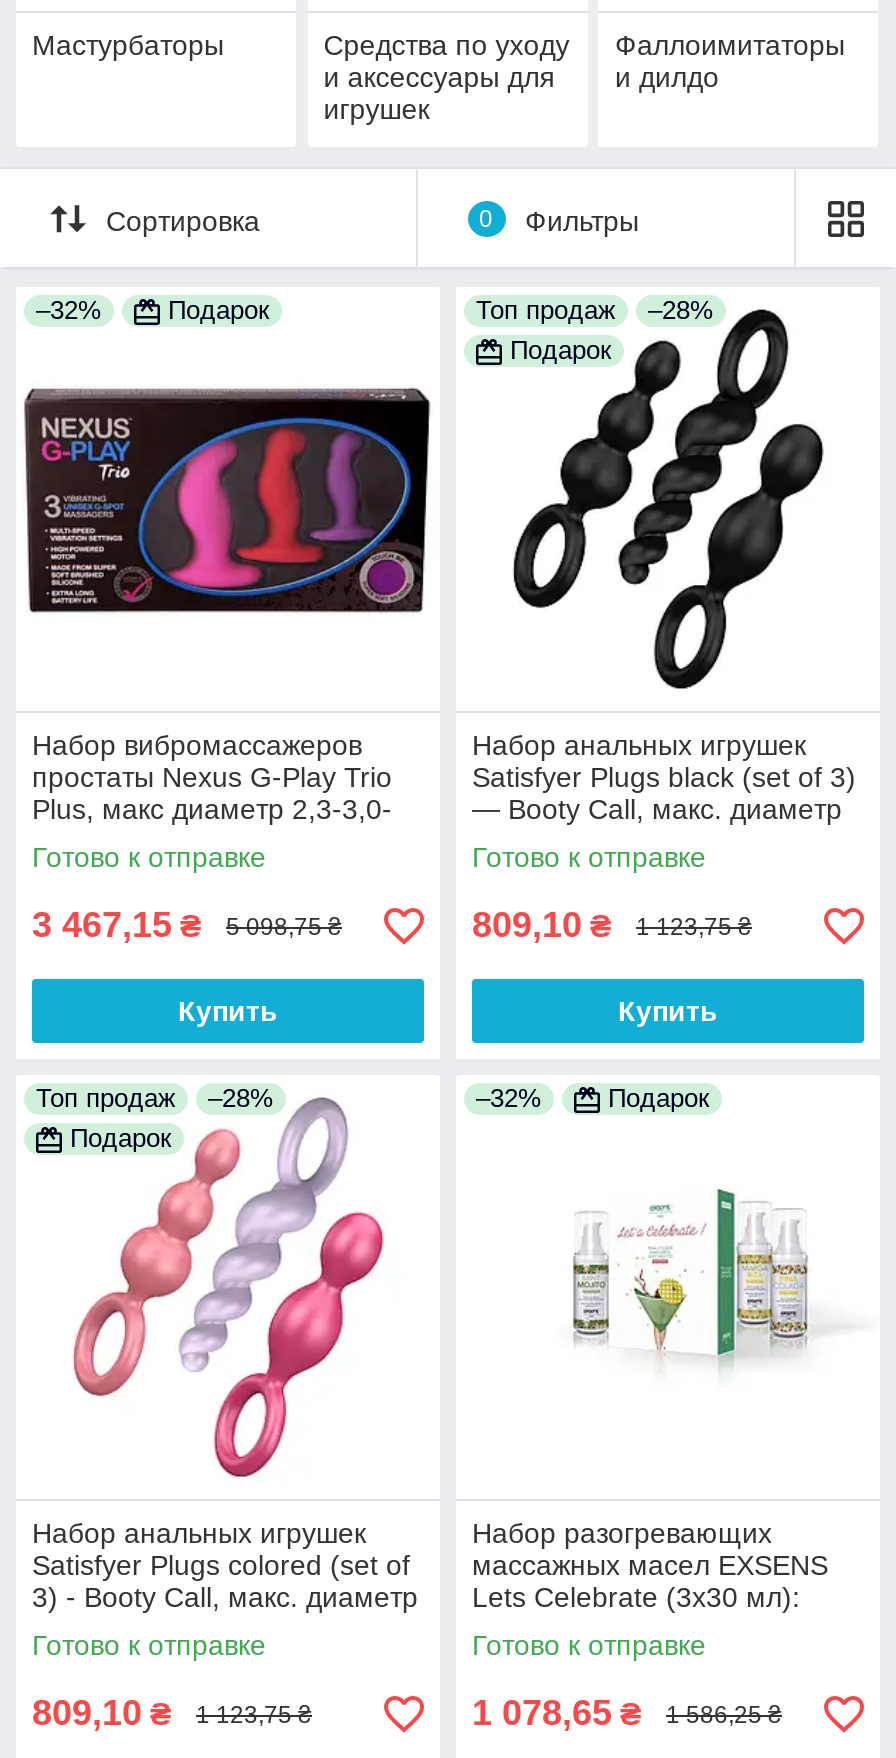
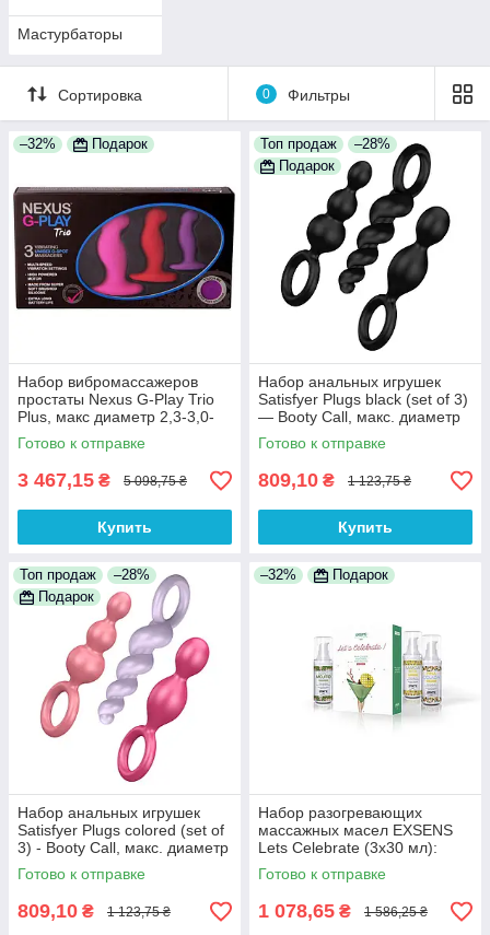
[323,29,569,125] Средства по уходу | и аксессуары для | игрушек -> none
[615,29,845,93] Фаллоимитаторы | и дилдо -> none

